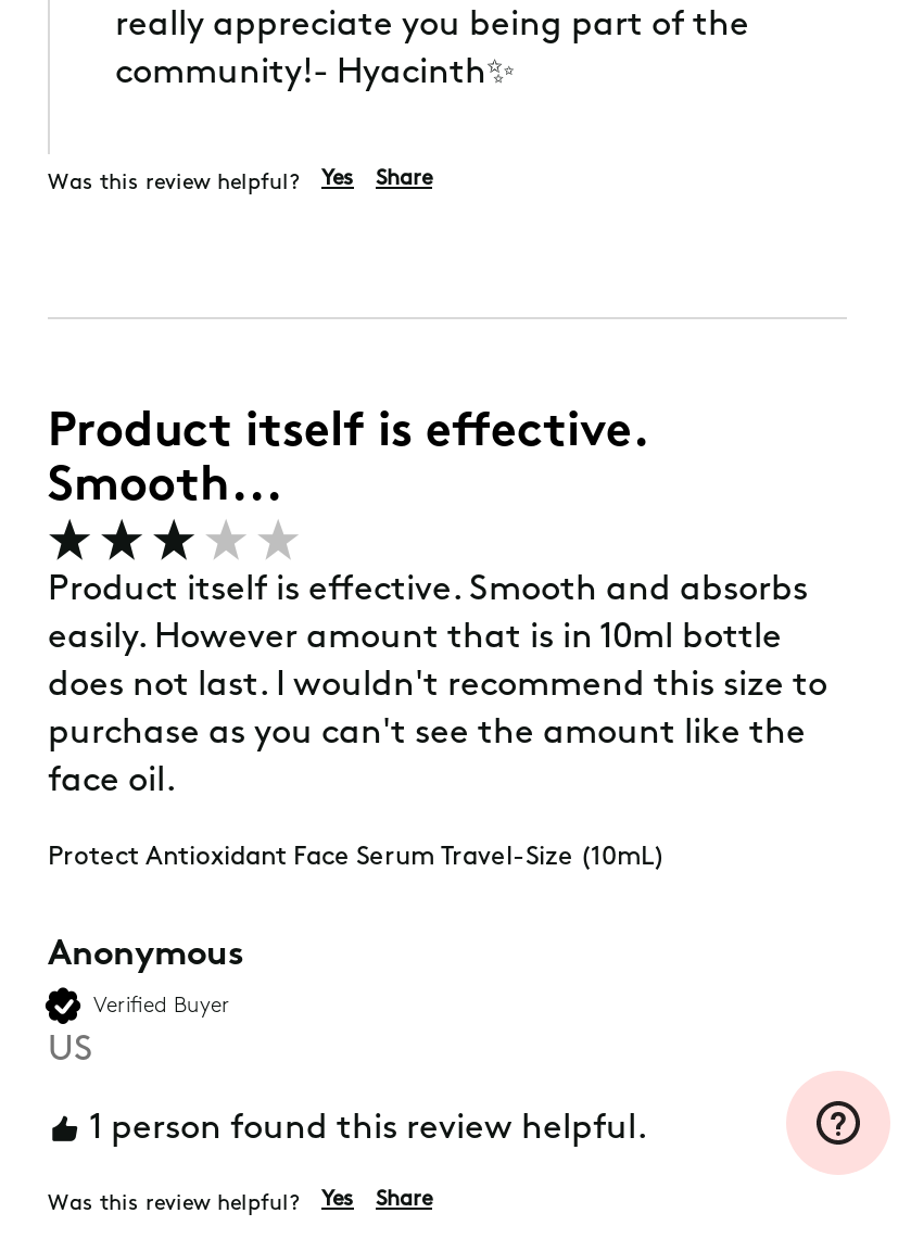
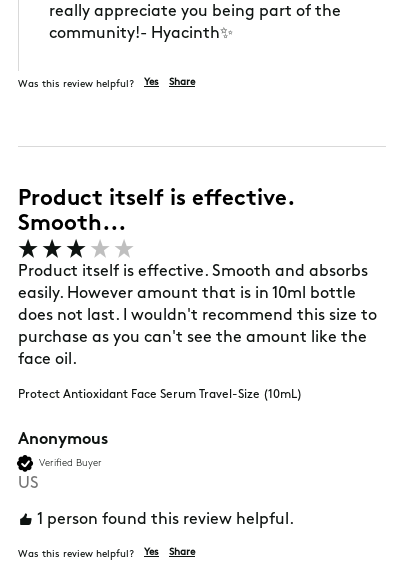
[786,1073,888,1173] [image] -> none

